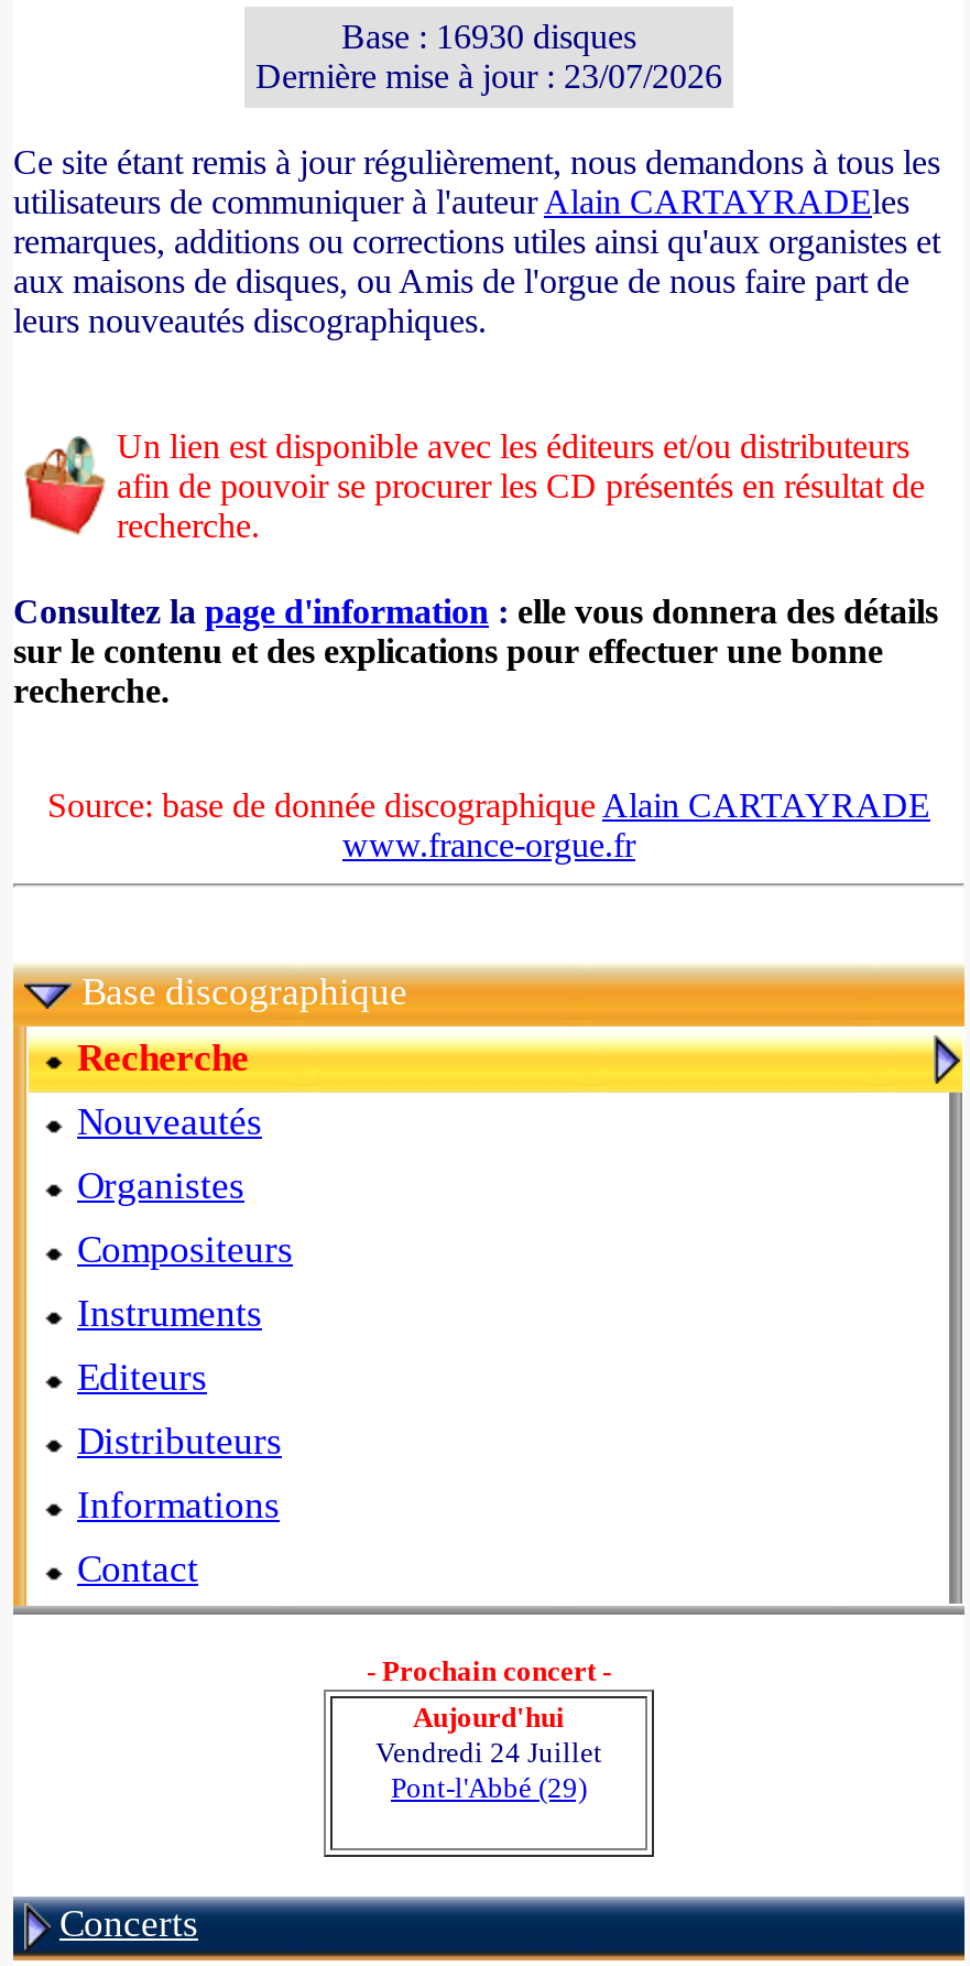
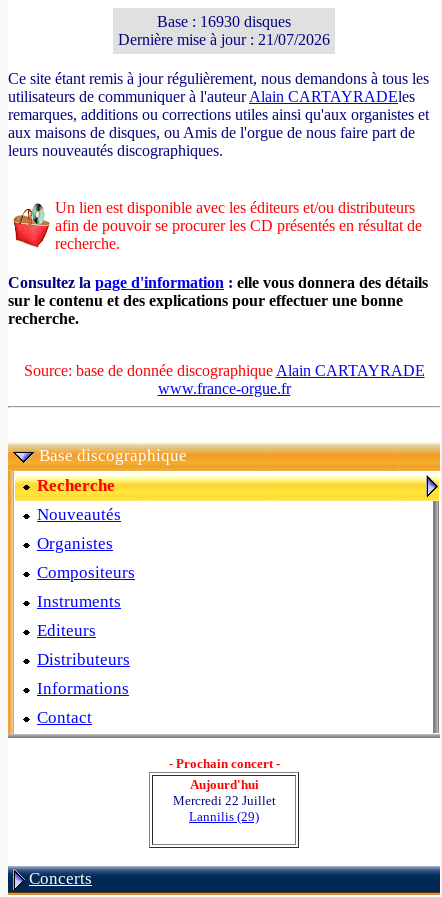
[255,57,722,95] Dernière mise à jour : 23/07/2026 -> [118,31,330,48] Dernière mise à jour : 21/07/2026
[375,1736,602,1804] Vendredi 24 Juillet | Pont-l'Abbé (29) -> [172,793,275,824] Mercredi 22 Juillet | Lannilis (29)

